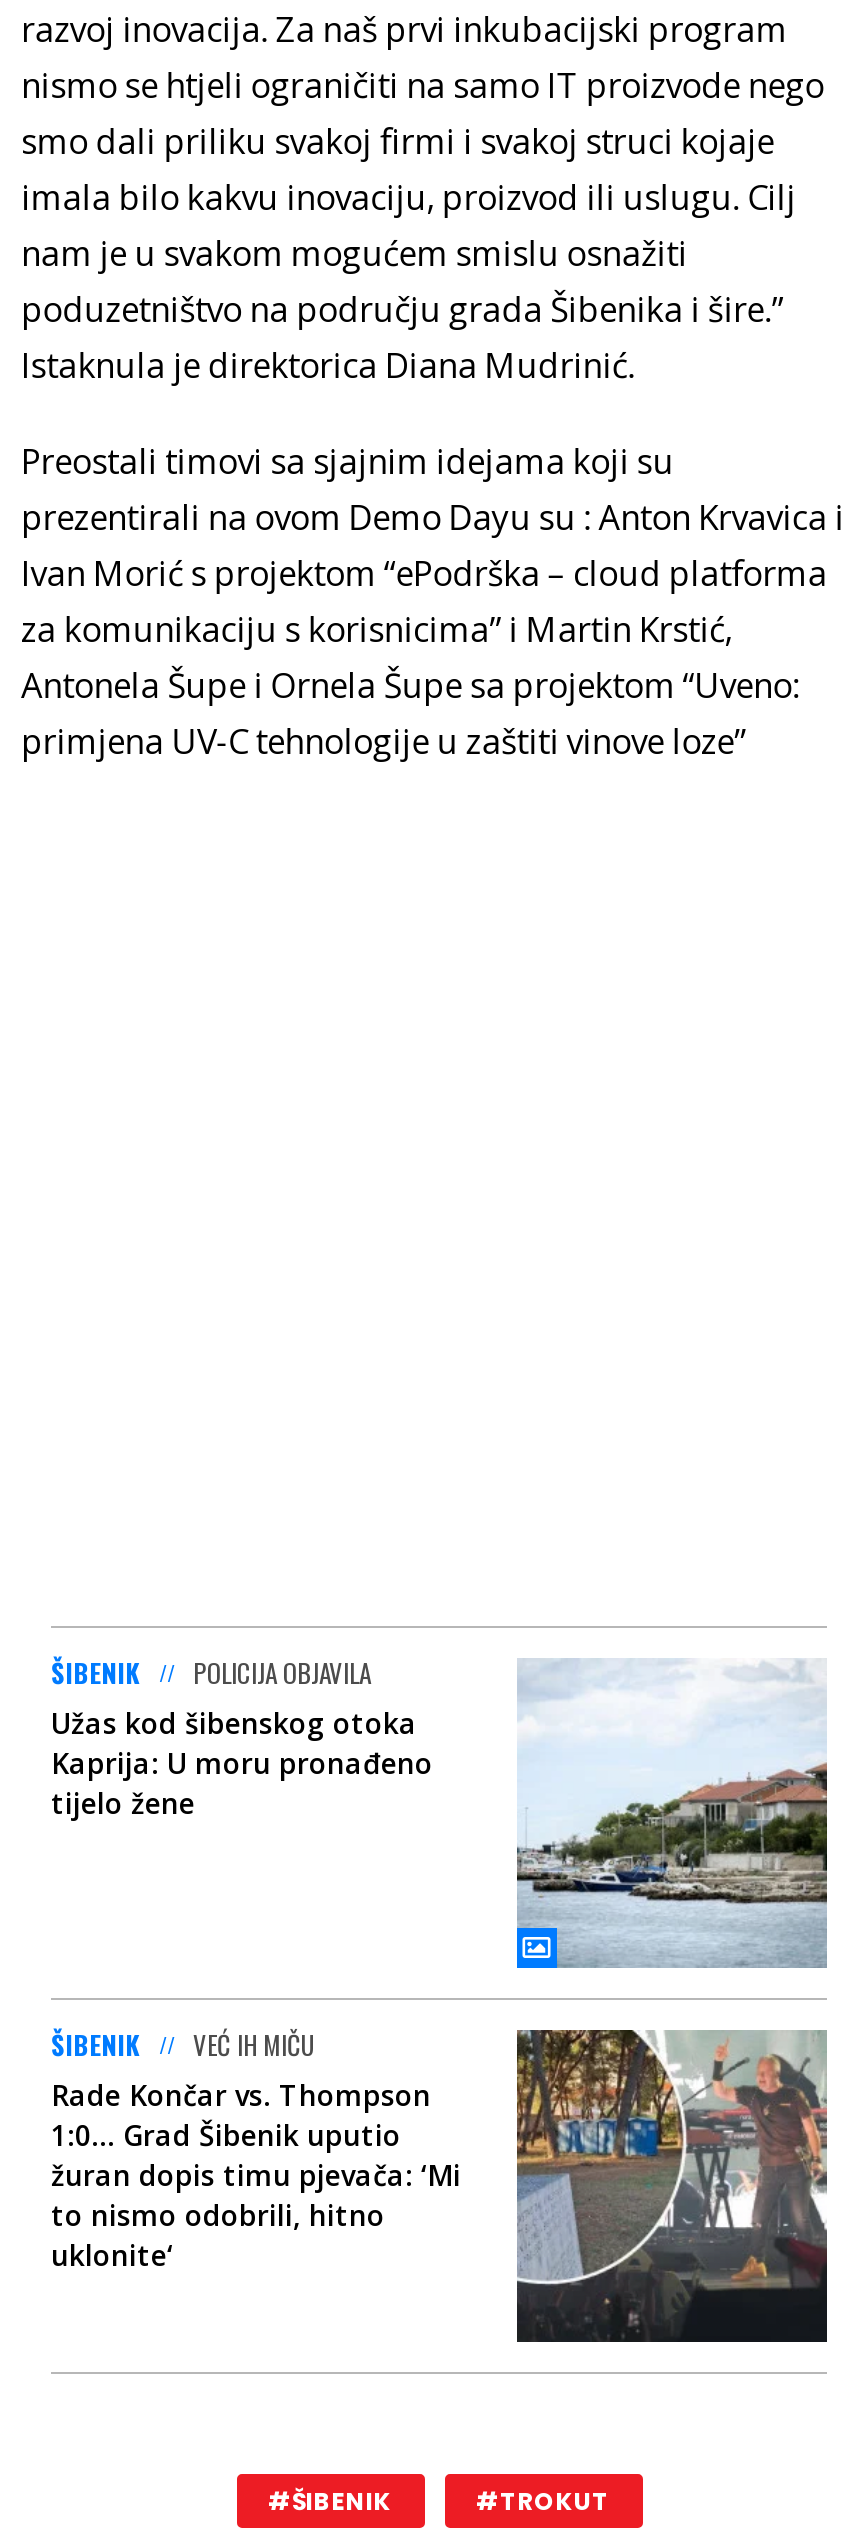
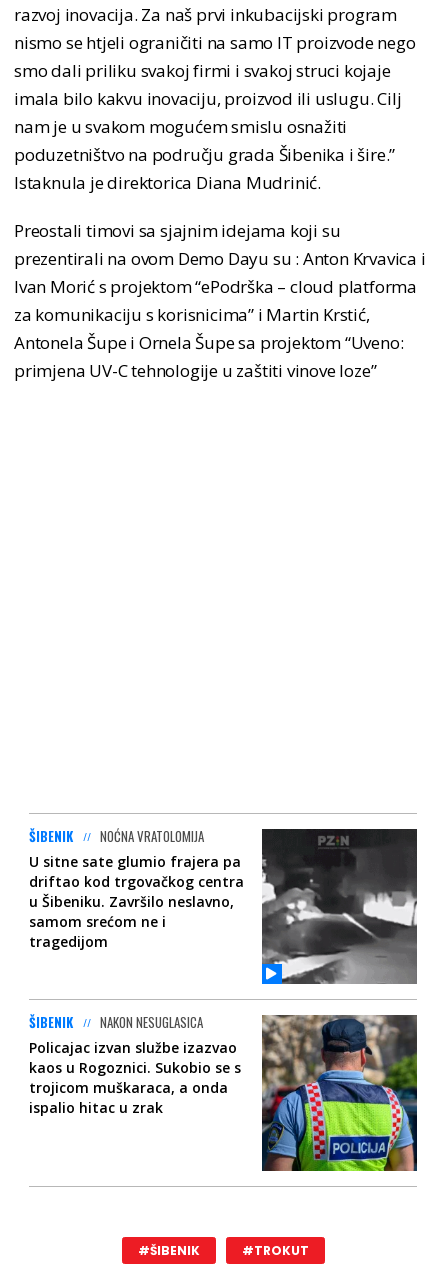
[51,1652,433,1822] POLICIJA OBJAVILA | Užas kod šibenskog otoka | Kaprija: U moru pronađeno | tijelo žene -> [29,826,244,951] NOĆNA VRATOLOMIJA | U sitne sate glumio frajera pa | driftao kod trgovačkog centra | u Šibeniku. Završilo neslavno, | samom srećom ne i | tragedijom
[517,1658,829,1968] [image] -> [261,828,418,984] [image]
[51,2025,829,2344] [image] | VEĆ IH MIČU | Rade Končar vs. Thompson | 1:0... Grad Šibenik uputio | žuran dopis timu pjevača: ‘Mi | to nismo odobrili, hitno | uklonite‘ -> [29,1012,418,1172] [image] | NAKON NESUGLASICA | Policajac izvan službe izazvao | kaos u Rogoznici. Sukobio se s | trojicom muškaraca, a onda | ispalio hitac u zrak

